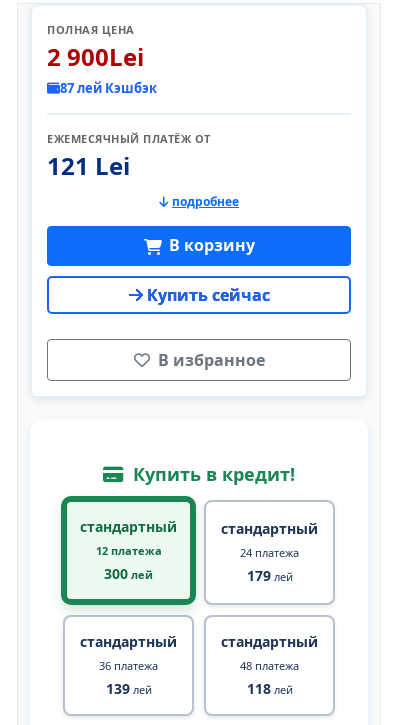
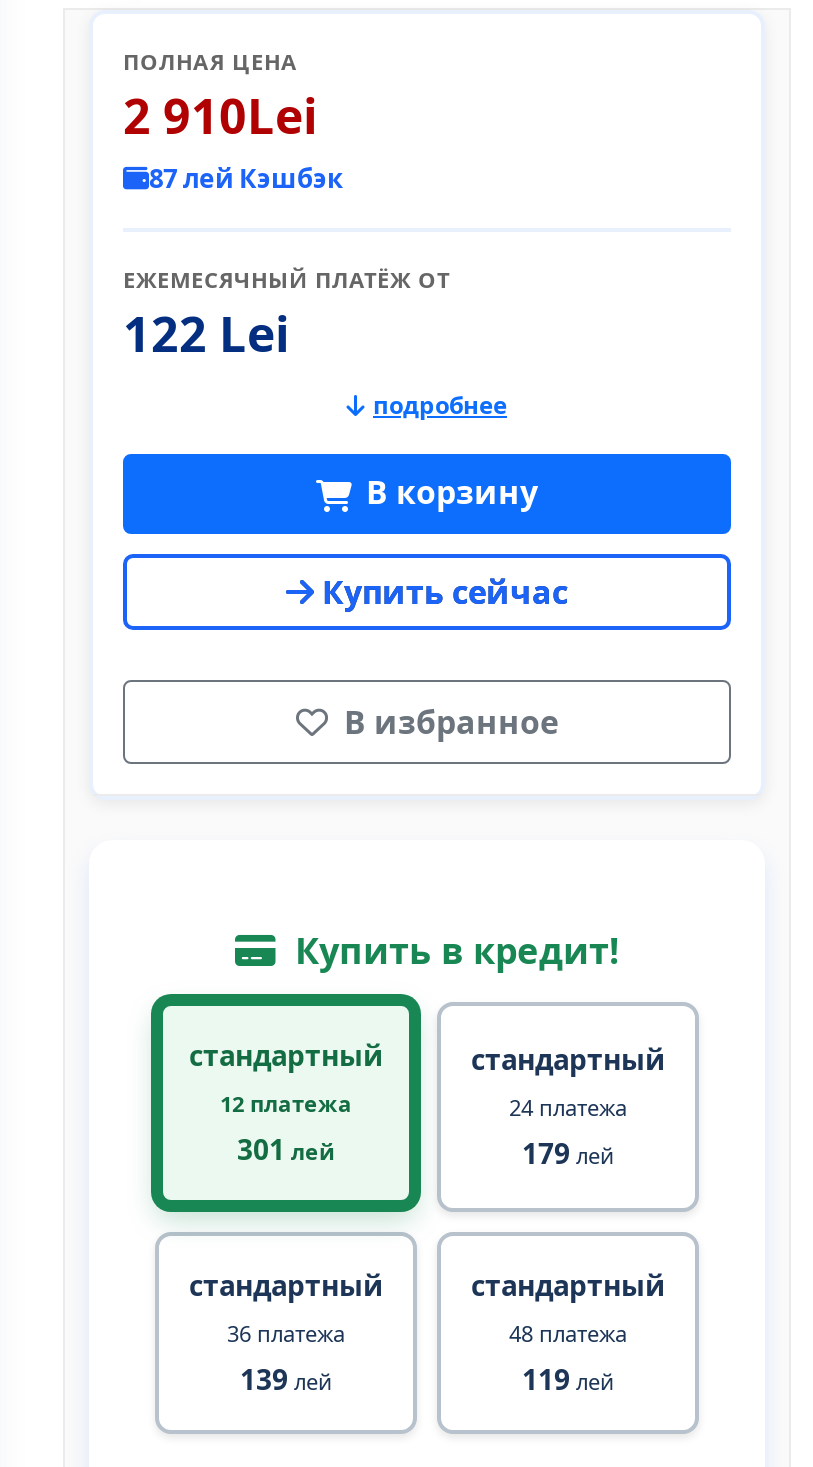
[47,40,144,73] 2 900Lei -> [123,82,317,148] 2 910Lei
[47,149,130,182] 121 Lei -> [123,300,289,366] 122 Lei
[104,564,153,583] 300 лей -> [237,1129,335,1167] 301 лей
[246,679,292,698] 118 лей -> [522,1359,614,1397] 119 лей

